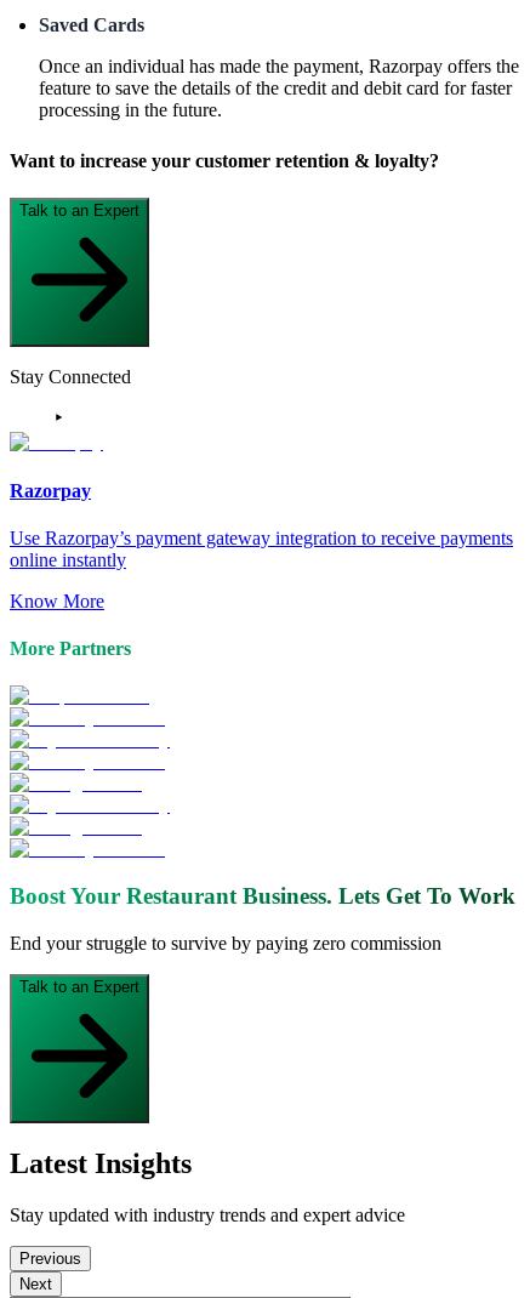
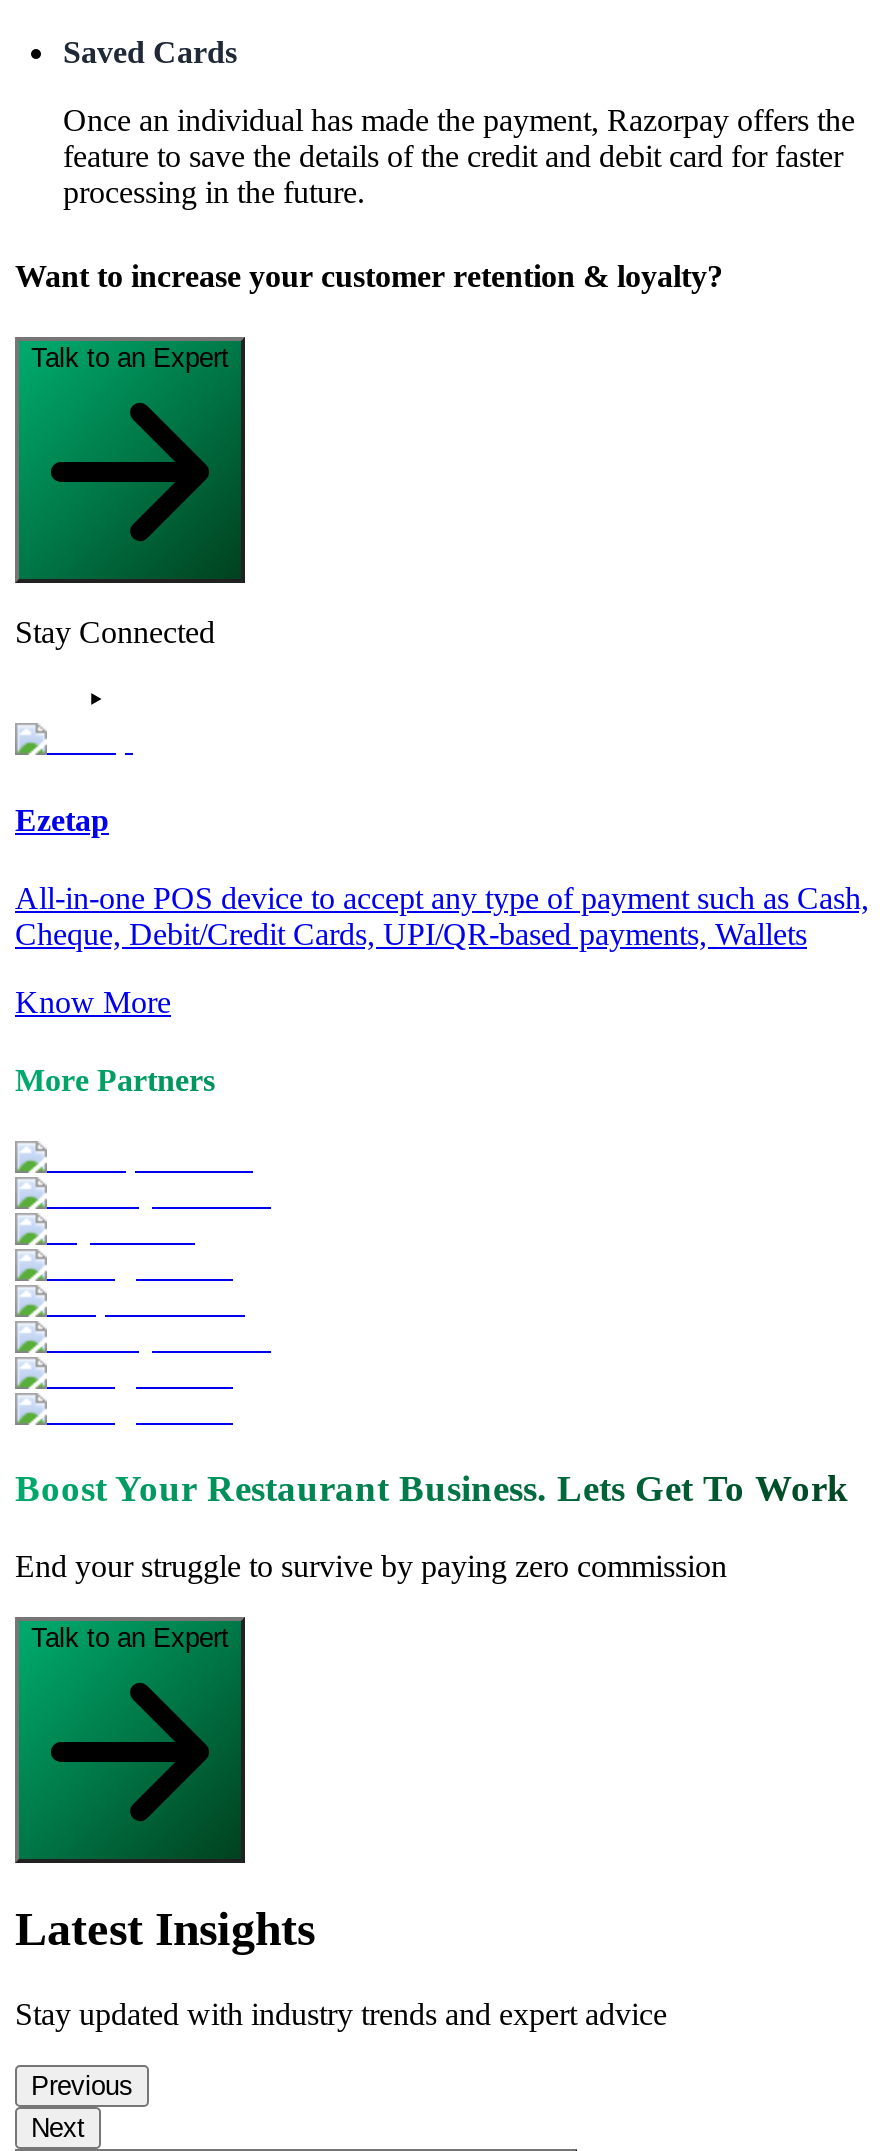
[10,480,91,500] Razorpay -> [15,802,109,836] Ezetap
[10,527,513,570] Use Razorpay’s payment gateway integration to receive payments | online instantly -> [15,881,869,951] All-in-one POS device to accept any type of payment such as Cash, | Cheque, Debit/Credit Cards, UPI/QR-based payments, Wallets

